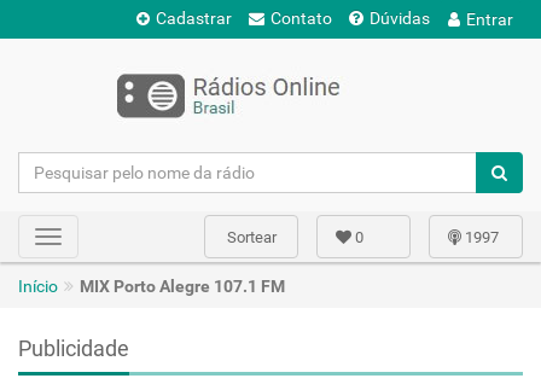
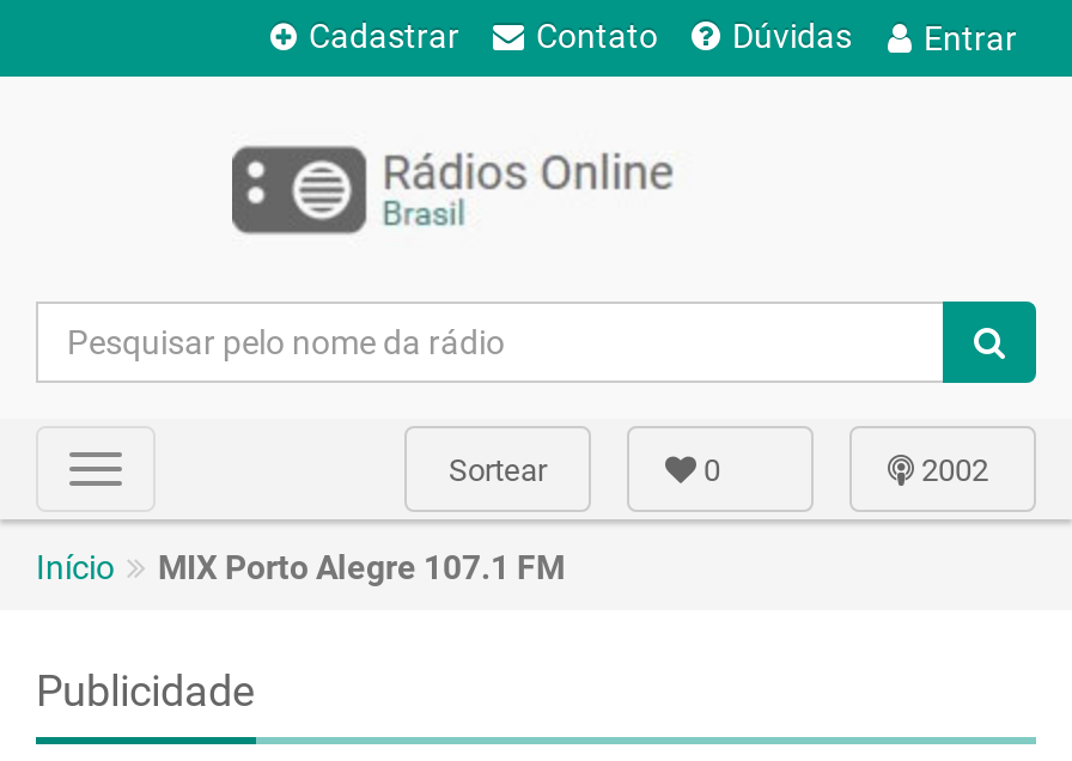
[465,228,499,246] 1997 -> [921,452,988,488] 2002

